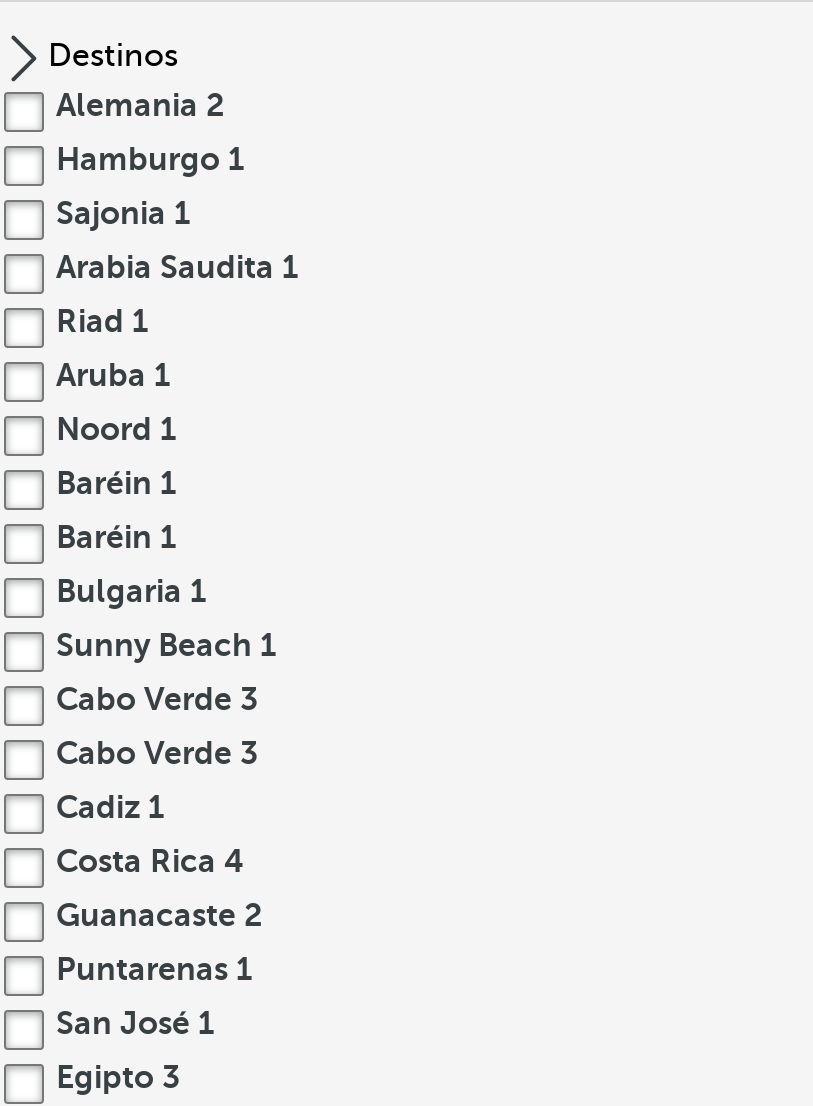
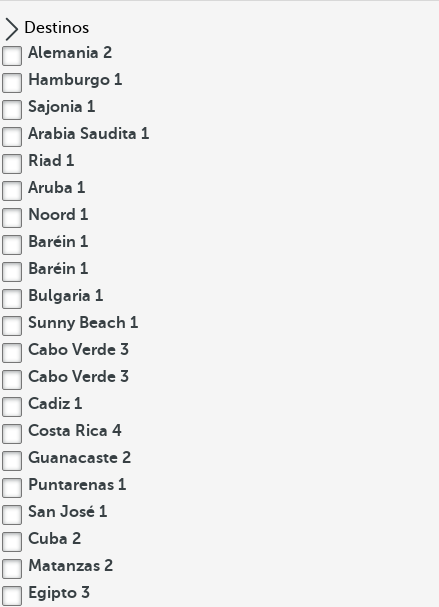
none -> [24,530,113,575] Cuba 2 | Matanzas 2

